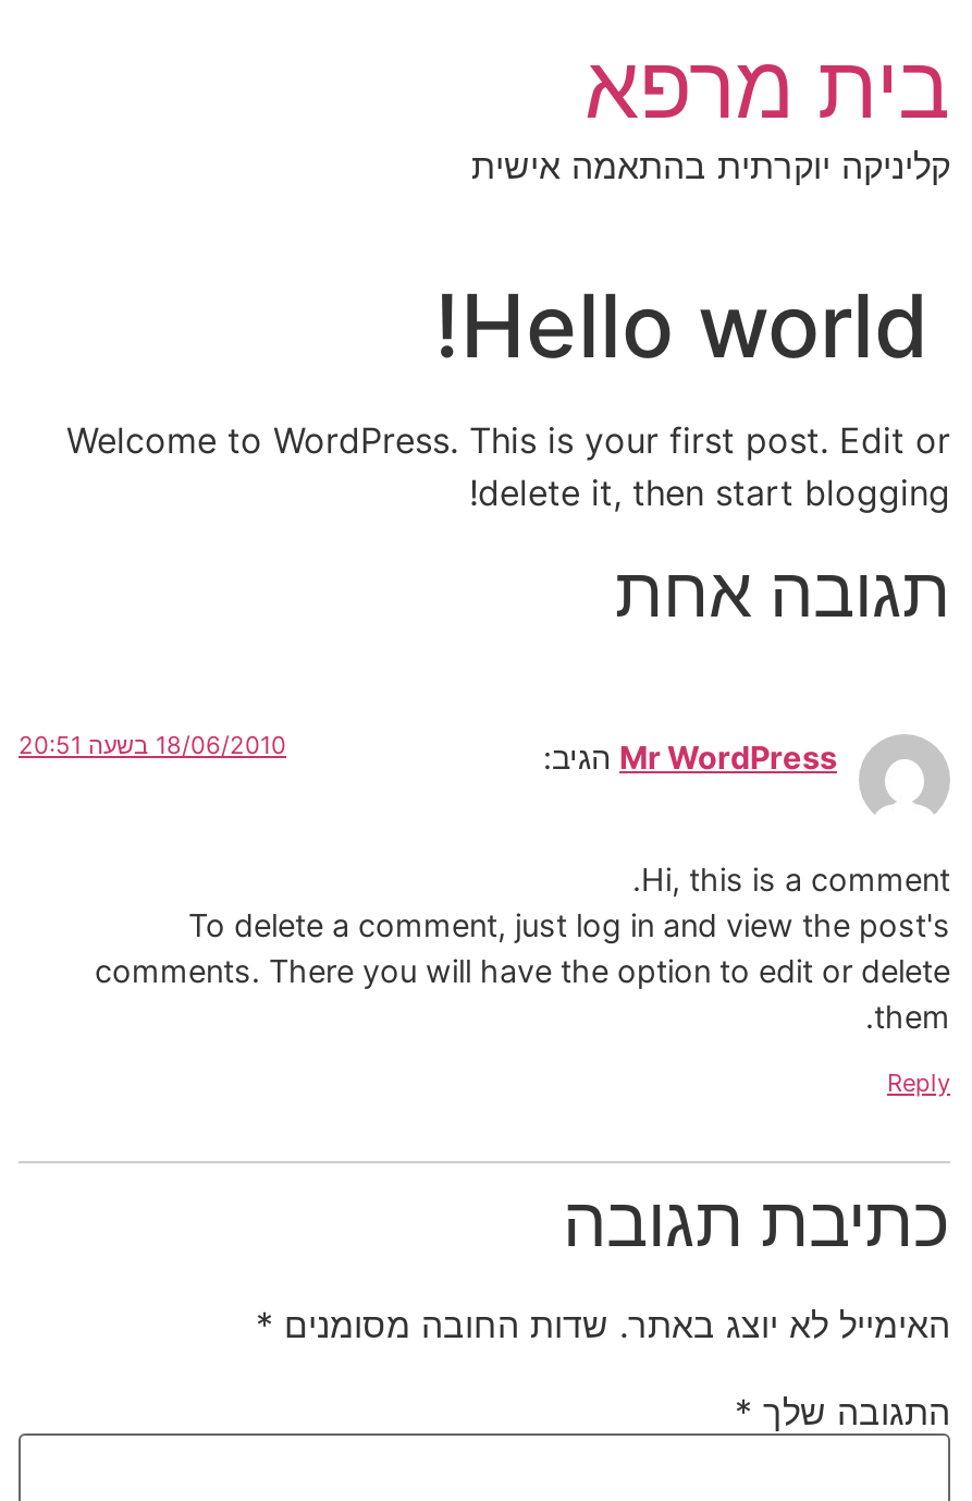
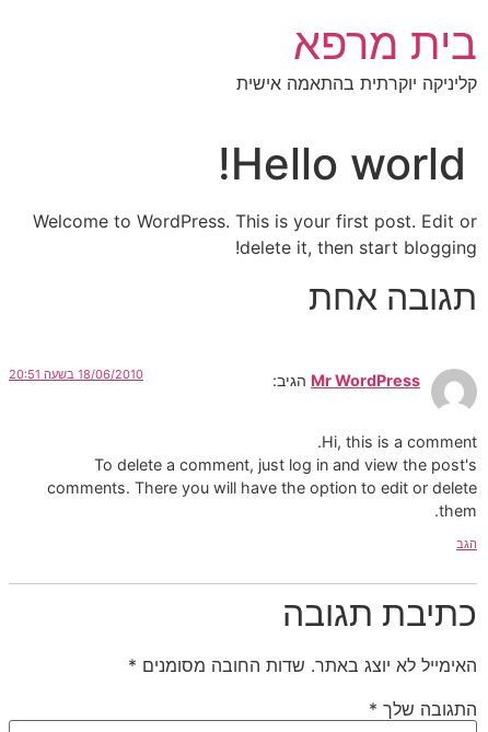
[887,1067,950,1097] Reply -> [456,536,477,551] הגב

